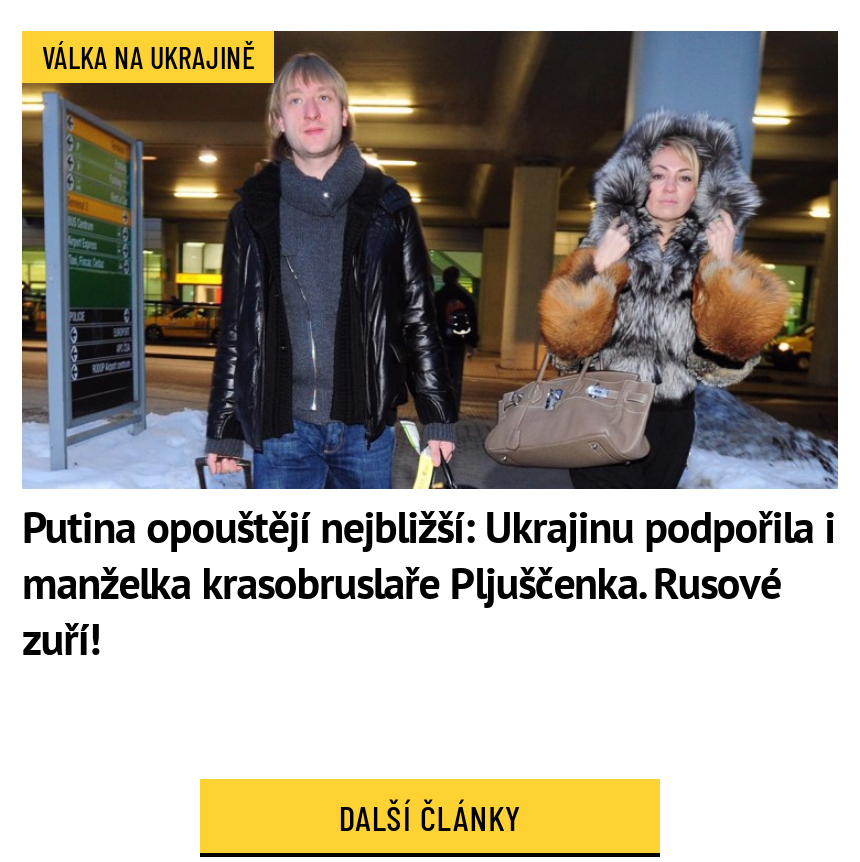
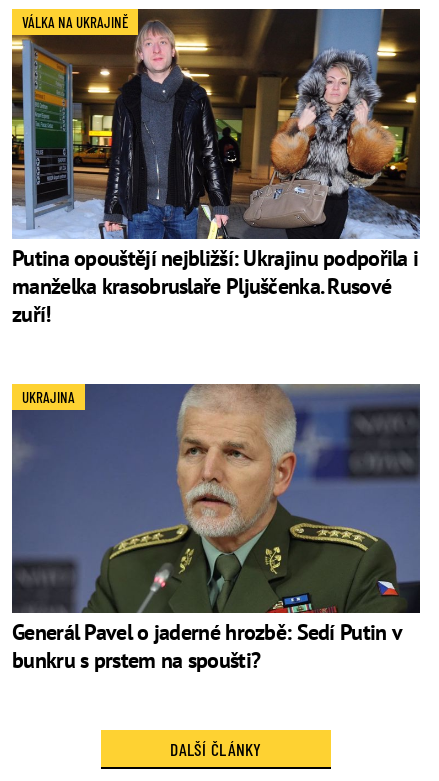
none -> [11,383,421,614] [image] | UKRAJINA
none -> [12,618,401,674] Generál Pavel o jaderné hrozbě: Sedí Putin v | bunkru s prstem na spoušti?

